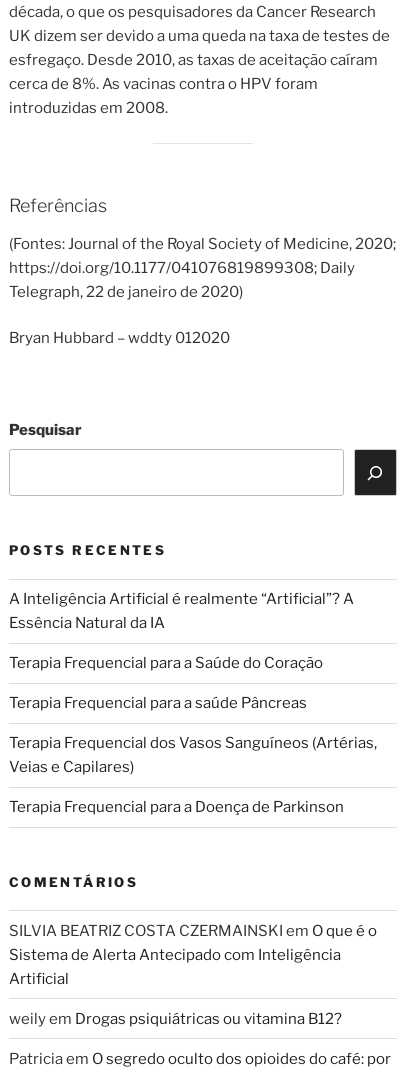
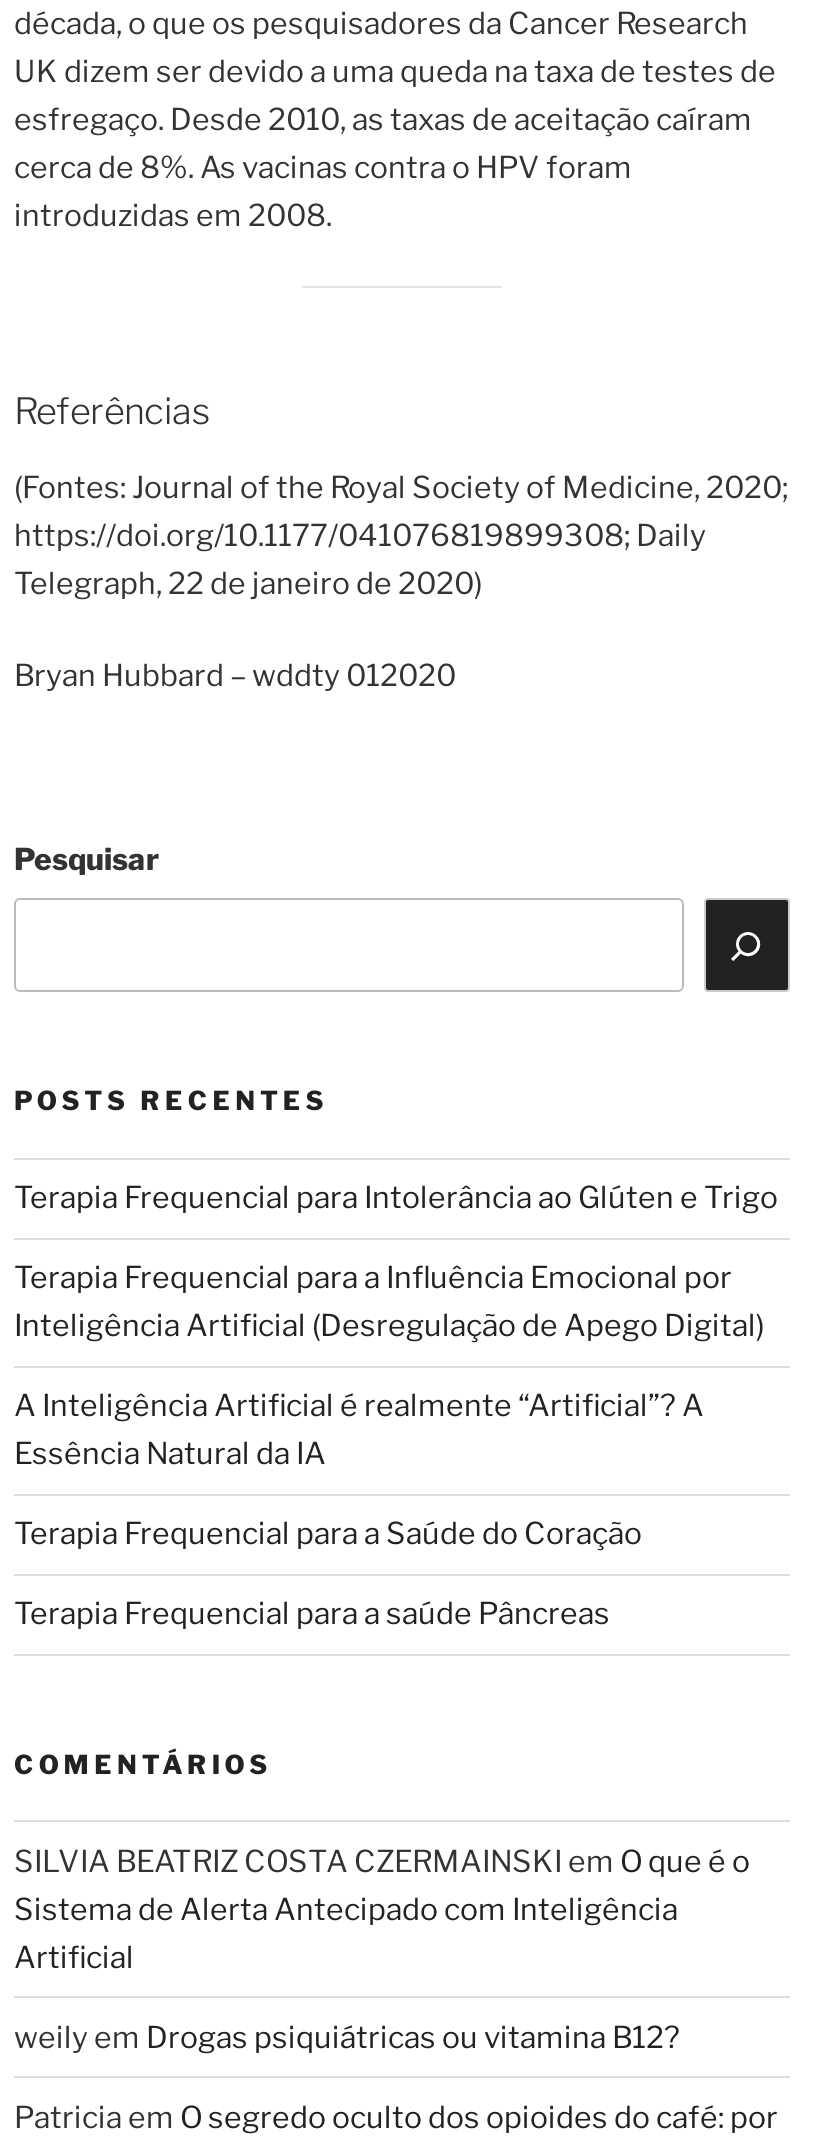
none -> [14,1180,778,1344] Terapia Frequencial para Intolerância ao Glúten e Trigo | Terapia Frequencial para a Influência Emocional por | Inteligência Artificial (Desregulação de Apego Digital)
moved [9,590,354,712] -> [14,1388,704,1632]: A Inteligência Artificial é realmente “Artificial”? A | Essência Natural da IA | Terapia Frequencial para a Saúde do Coração | Terapia Frequencial para a saúde Pâncreas
[9,734,377,816] Terapia Frequencial dos Vasos Sanguíneos (Artérias, | Veias e Capilares) | Terapia Frequencial para a Doença de Parkinson -> none

